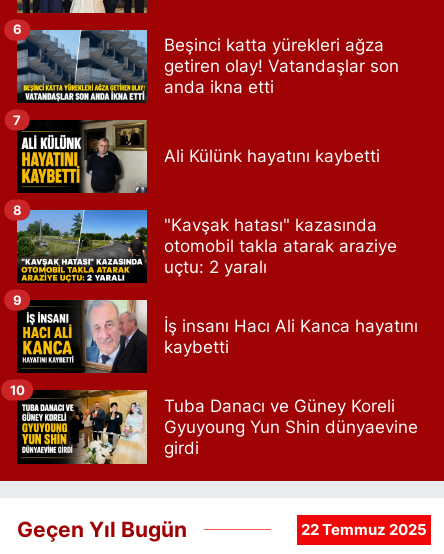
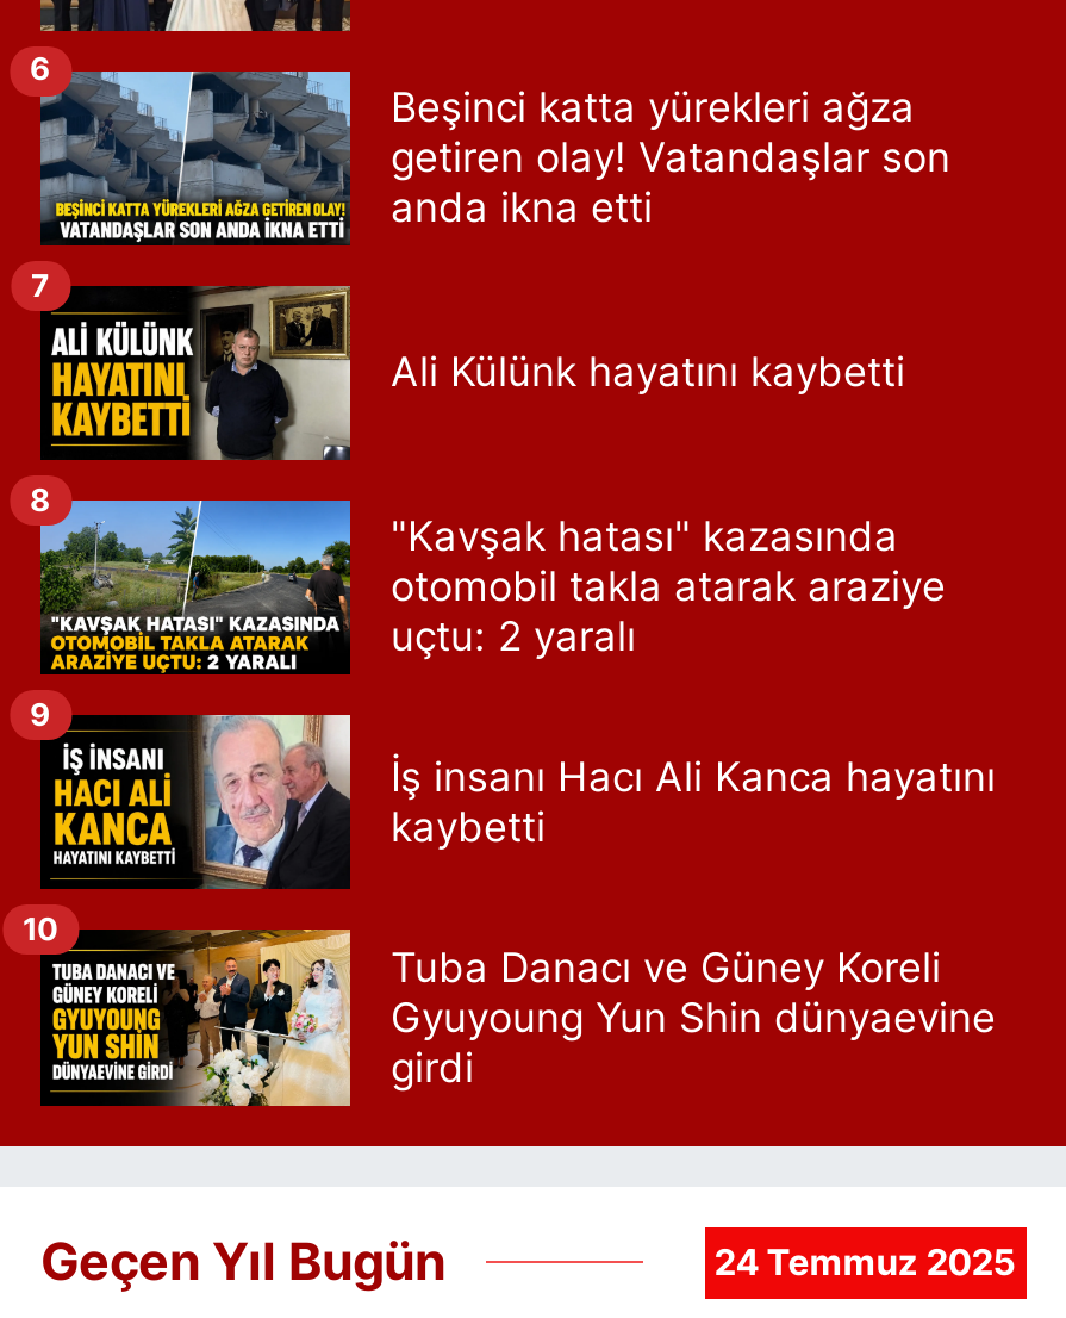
[301,521,427,539] 22 Temmuz 2025 -> [714,1241,1017,1284] 24 Temmuz 2025

